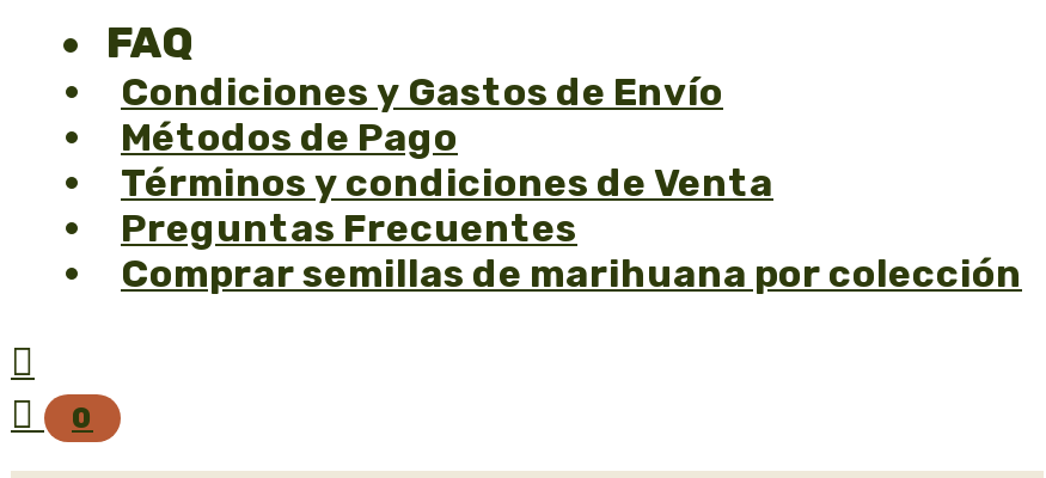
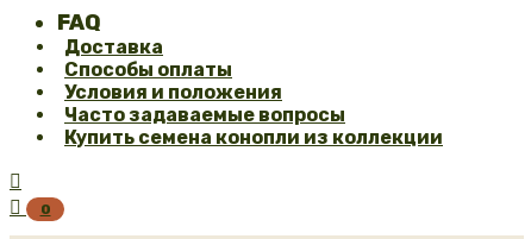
[121,69,1022,296] Condiciones y Gastos de Envío | Métodos de Pago | Términos y condiciones de Venta | Preguntas Frecuentes | Comprar semillas de marihuana por colección -> [64,36,443,149] Доставка | Способы оплаты | Условия и положения | Часто задаваемые вопросы | Купить семена конопли из коллекции

